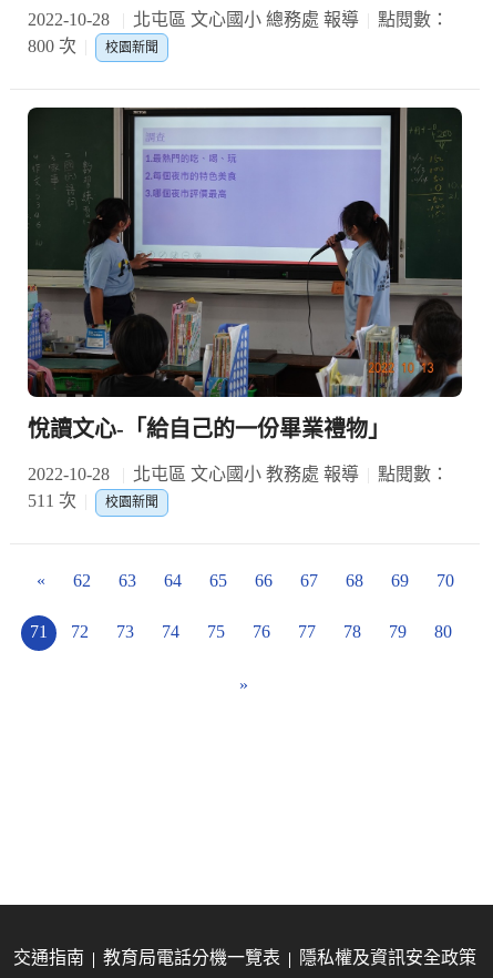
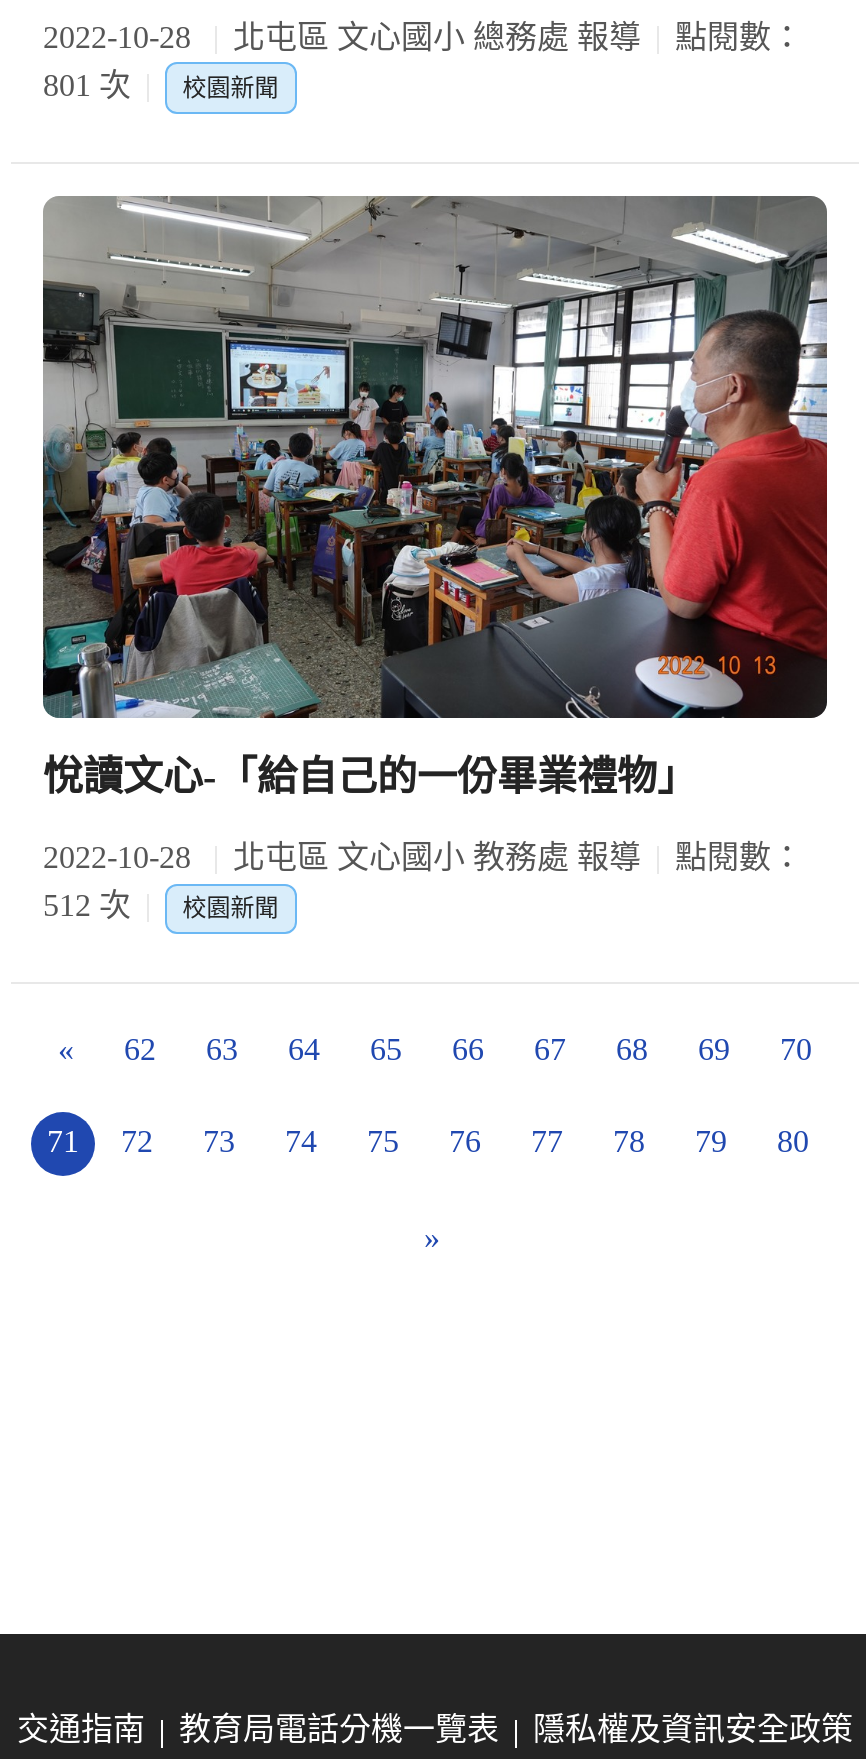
[28,36,158,55] 800 次 校園新聞 -> [43,67,279,101] 801 次 校園新聞
[27,108,463,398] [image] -> [41,194,829,720] [image]
[28,491,158,510] 511 次 校園新聞 -> [43,888,279,922] 512 次 校園新聞

